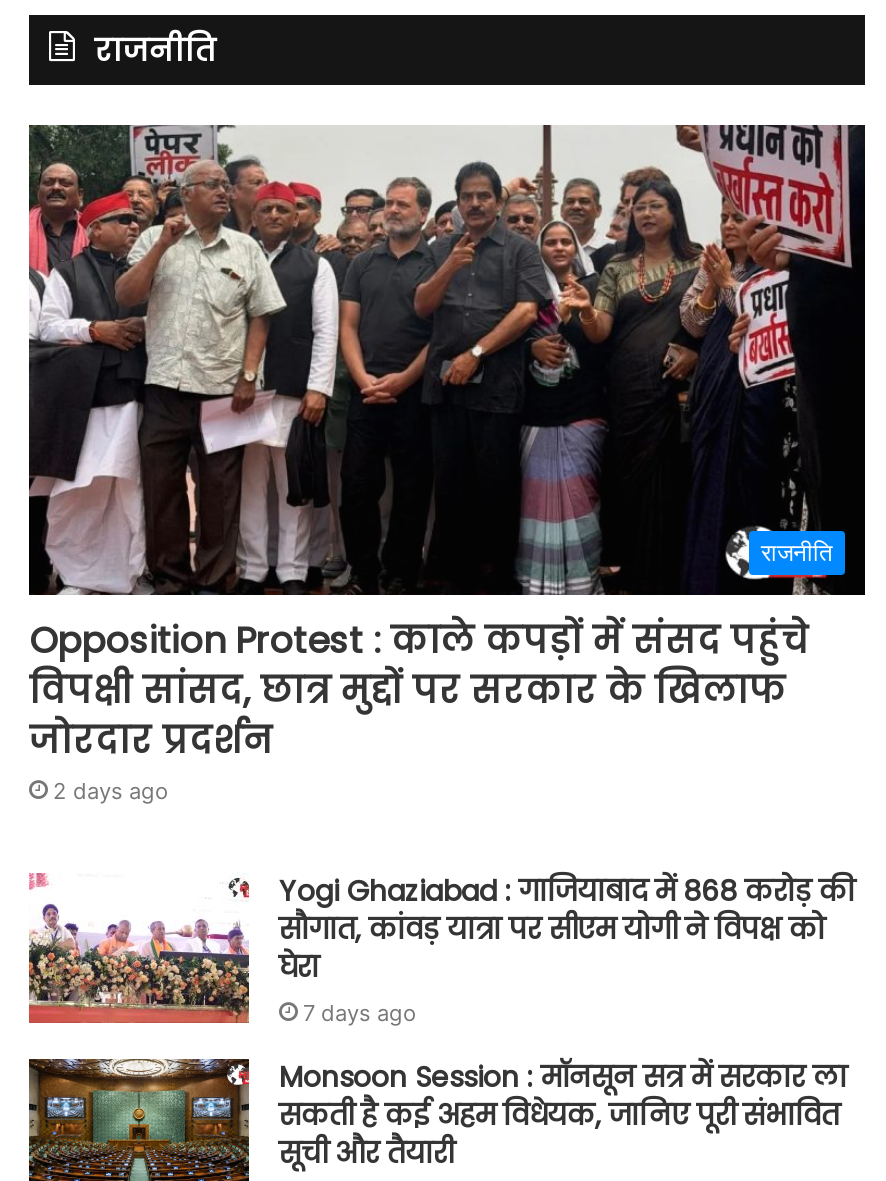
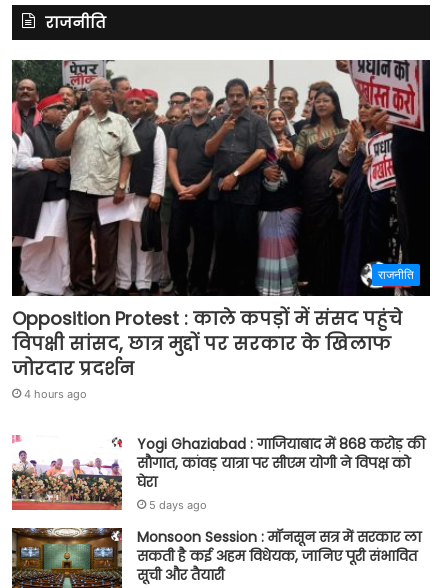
[53,778,169,806] 2 days ago -> [24,386,87,400] 4 hours ago
[303,1000,417,1028] 7 days ago -> [149,497,207,511] 5 days ago

